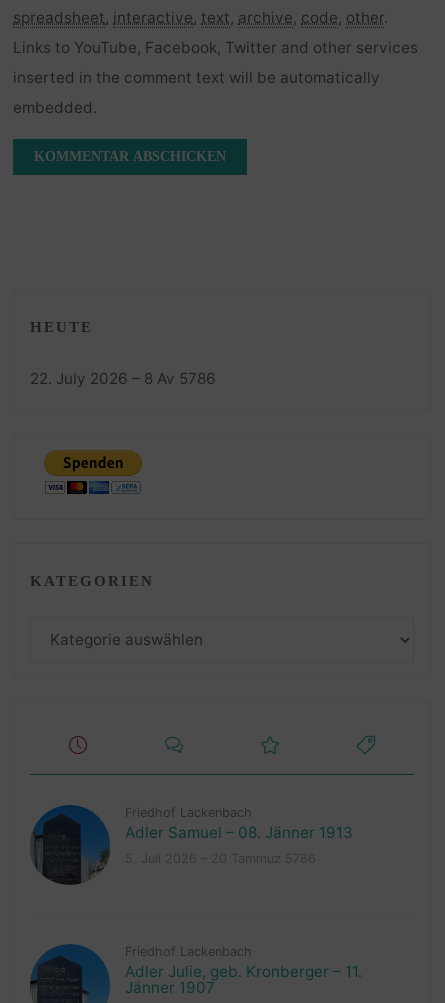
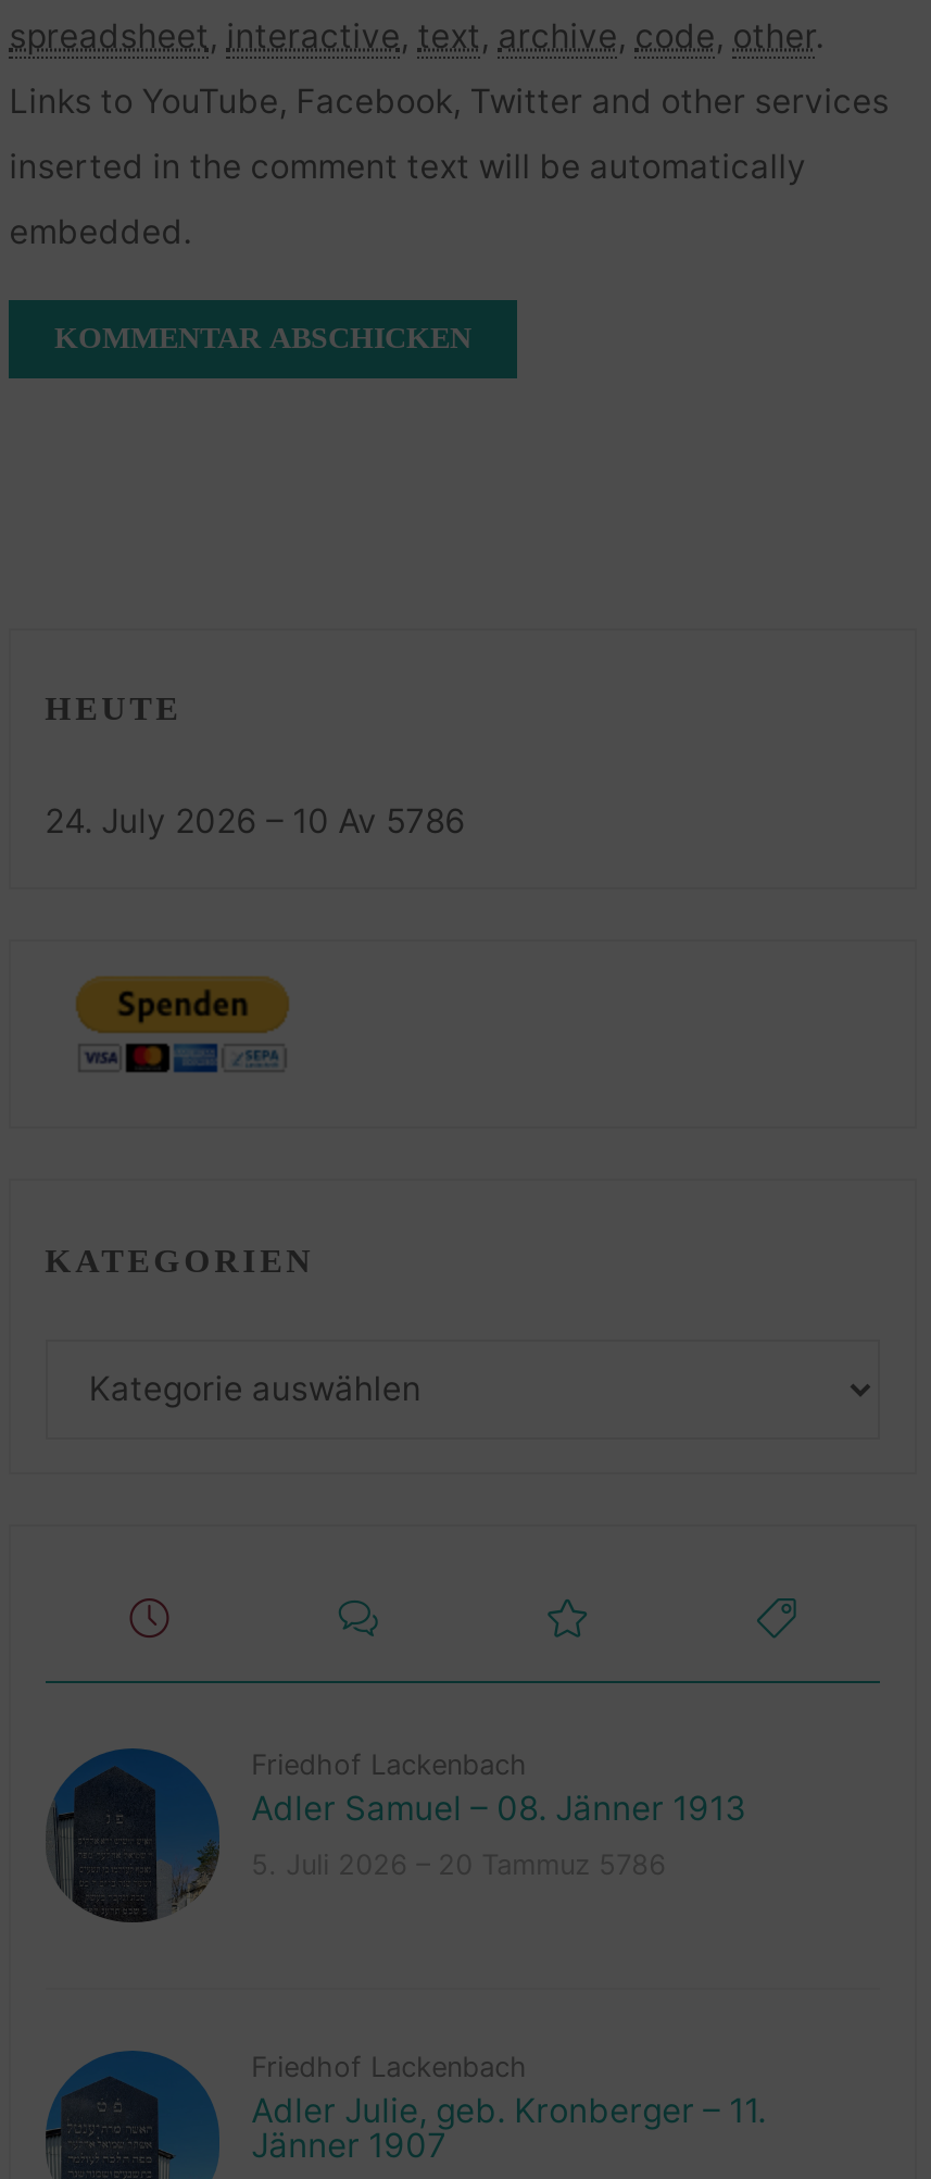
[30,369,216,388] 22. July 2026 – 8 Av 5786 -> [45,799,466,841] 24. July 2026 – 10 Av 5786

